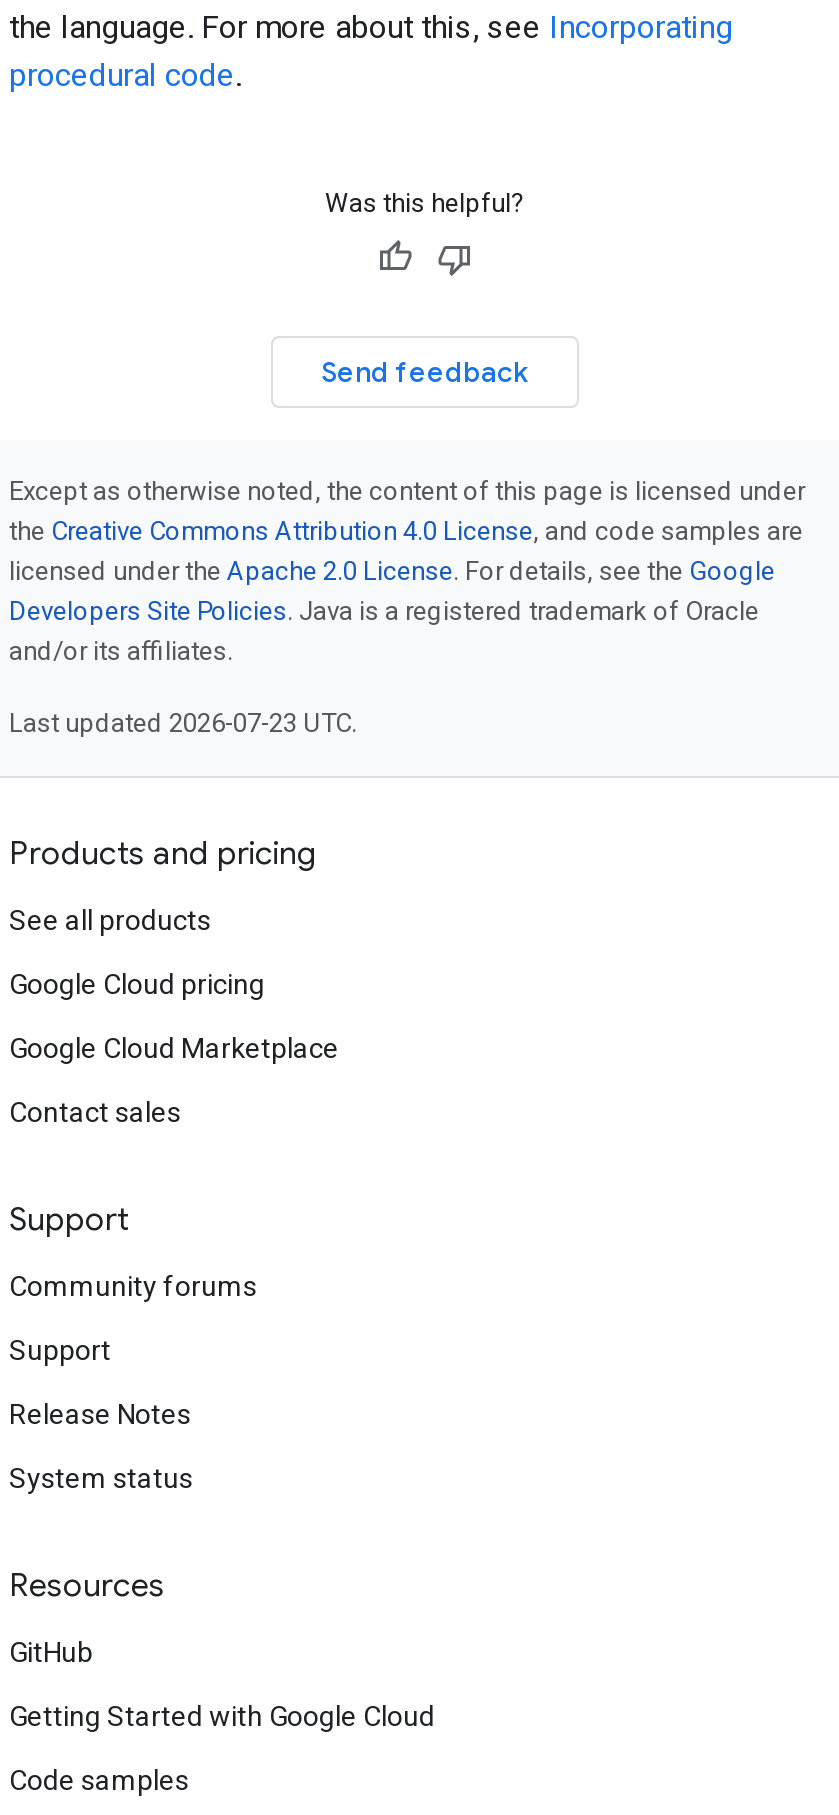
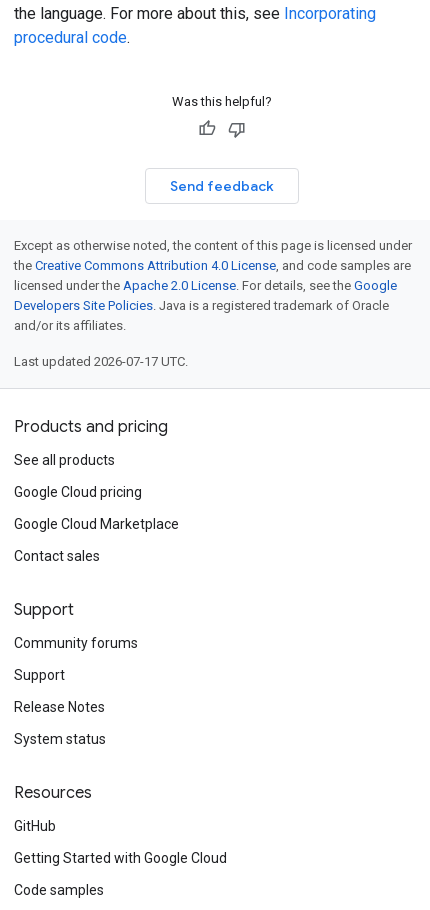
[9,708,357,738] Last updated 2026-07-23 UTC. -> [14,354,188,369] Last updated 2026-07-17 UTC.

